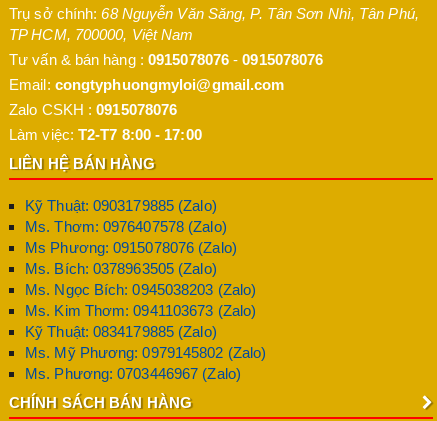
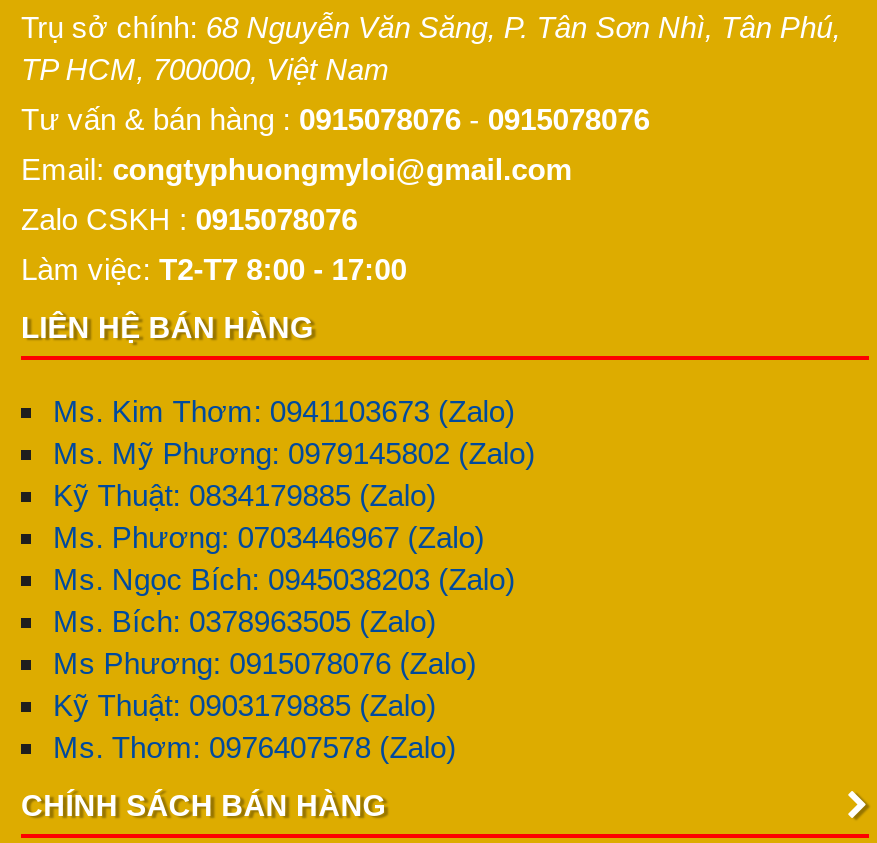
moved [25,197,227,235] -> [53,688,456,764]: Kỹ Thuật: 0903179885 (Zalo) | Ms. Thơm: 0976407578 (Zalo)
moved [25,239,266,382] -> [53,394,535,680]: Ms Phương: 0915078076 (Zalo) | Ms. Bích: 0378963505 (Zalo) | Ms. Ngọc Bích: 0945038203 (Zalo) | Ms. Kim Thơm: 0941103673 (Zalo) | Kỹ Thuật: 0834179885 (Zalo) | Ms. Mỹ Phương: 0979145802 (Zalo) | Ms. Phương: 0703446967 (Zalo)

